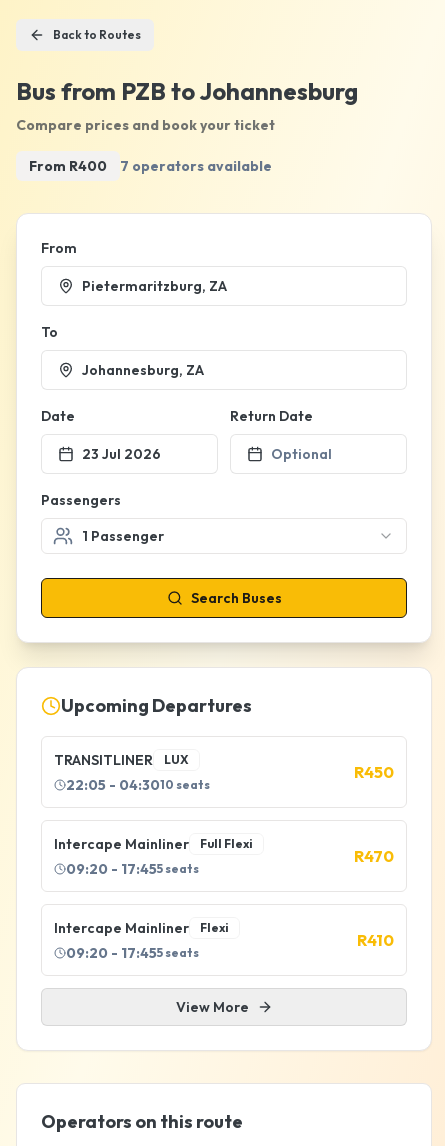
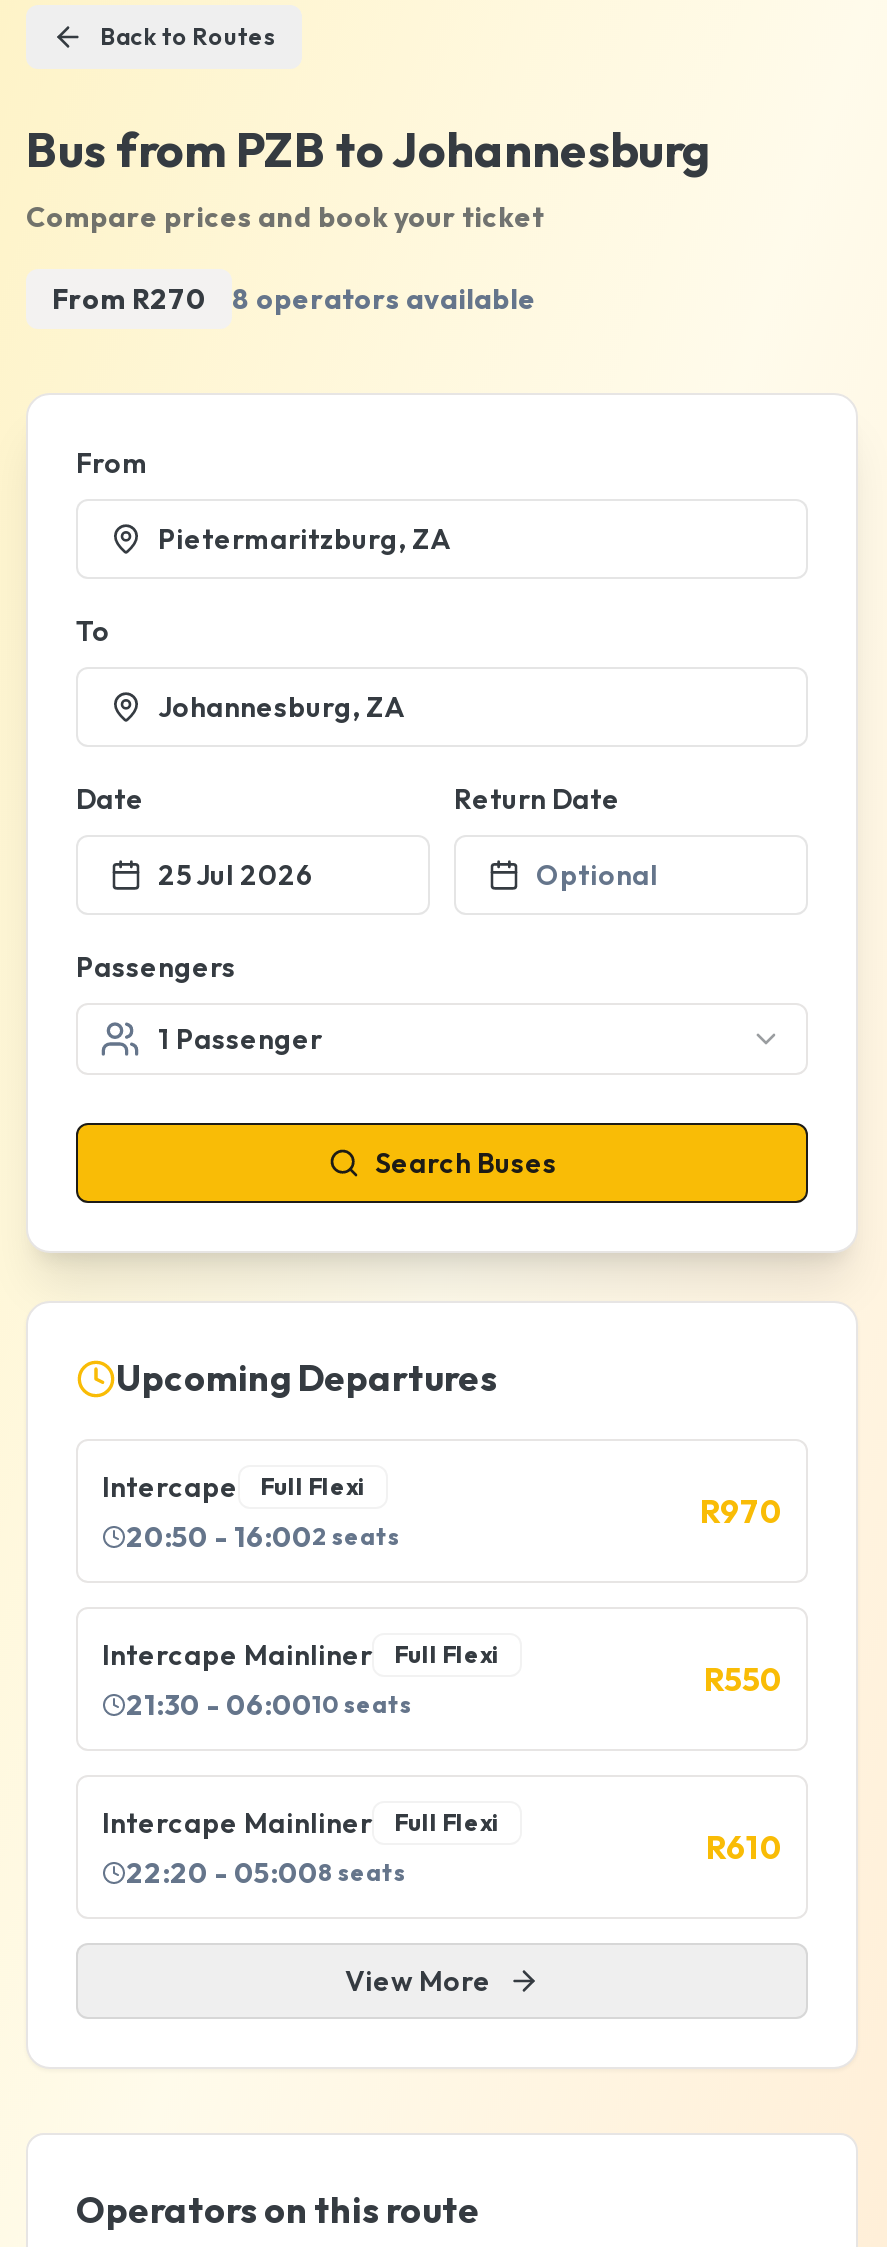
[29,157,107,175] From R400 -> [52,281,206,317] From R270
[120,157,272,175] 7 operators available -> [232,281,536,317] 8 operators available
[82,445,161,463] 23 Jul 2026 -> [158,857,314,893] 25 Jul 2026
[54,751,189,769] TRANSITLINER | LUX -> [102,1469,366,1505] Intercape | Full Flexi
[354,762,394,782] R450 -> [700,1491,782,1531] R970
[66,776,210,794] 22:05 - 04:3010 seats -> [126,1519,400,1555] 20:50 - 16:002 seats
[354,846,394,866] R470 -> [704,1659,782,1699] R550
[66,860,199,878] 09:20 - 17:455seats -> [126,1687,412,1723] 21:30 - 06:0010seats
[200,920,229,935] Flexi -> [394,1807,500,1837] Full Flexi
[357,930,394,950] R410 -> [706,1827,782,1867] R610
[66,944,199,962] 09:20 - 17:455 seats -> [126,1855,406,1891] 22:20 - 05:008 seats

